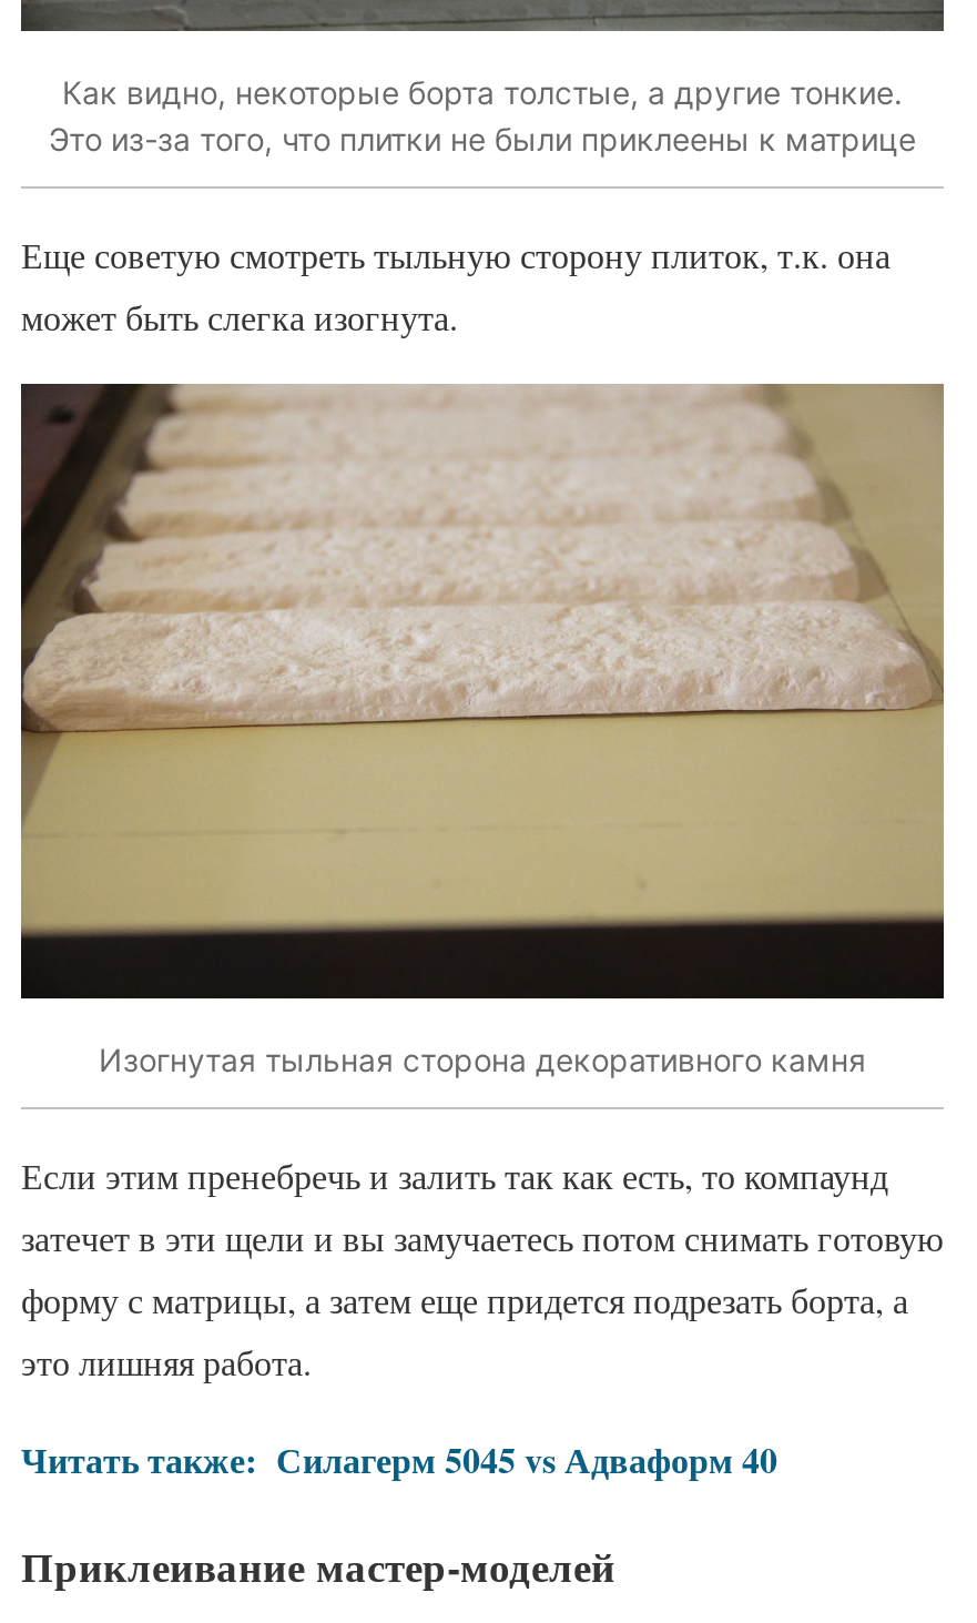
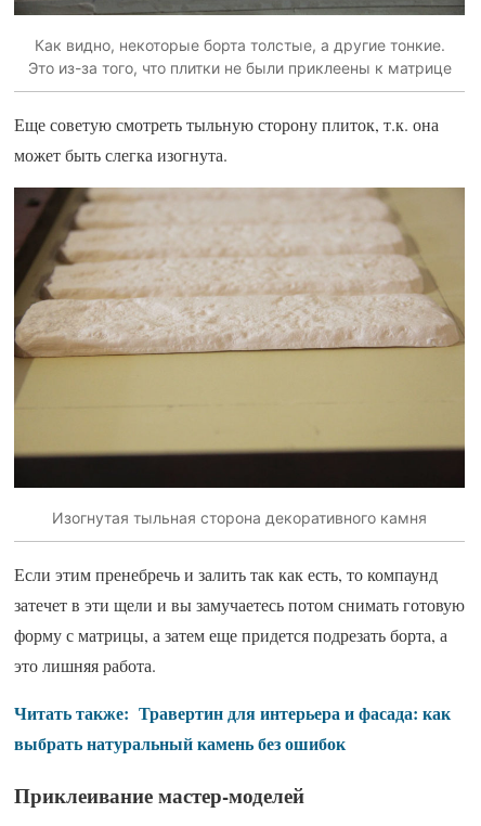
[21,1433,777,1484] Читать также: Силагерм 5045 vs Адваформ 40 -> [14,700,451,755] Читать также: Травертин для интерьера и фасада: как | выбрать натуральный камень без ошибок

